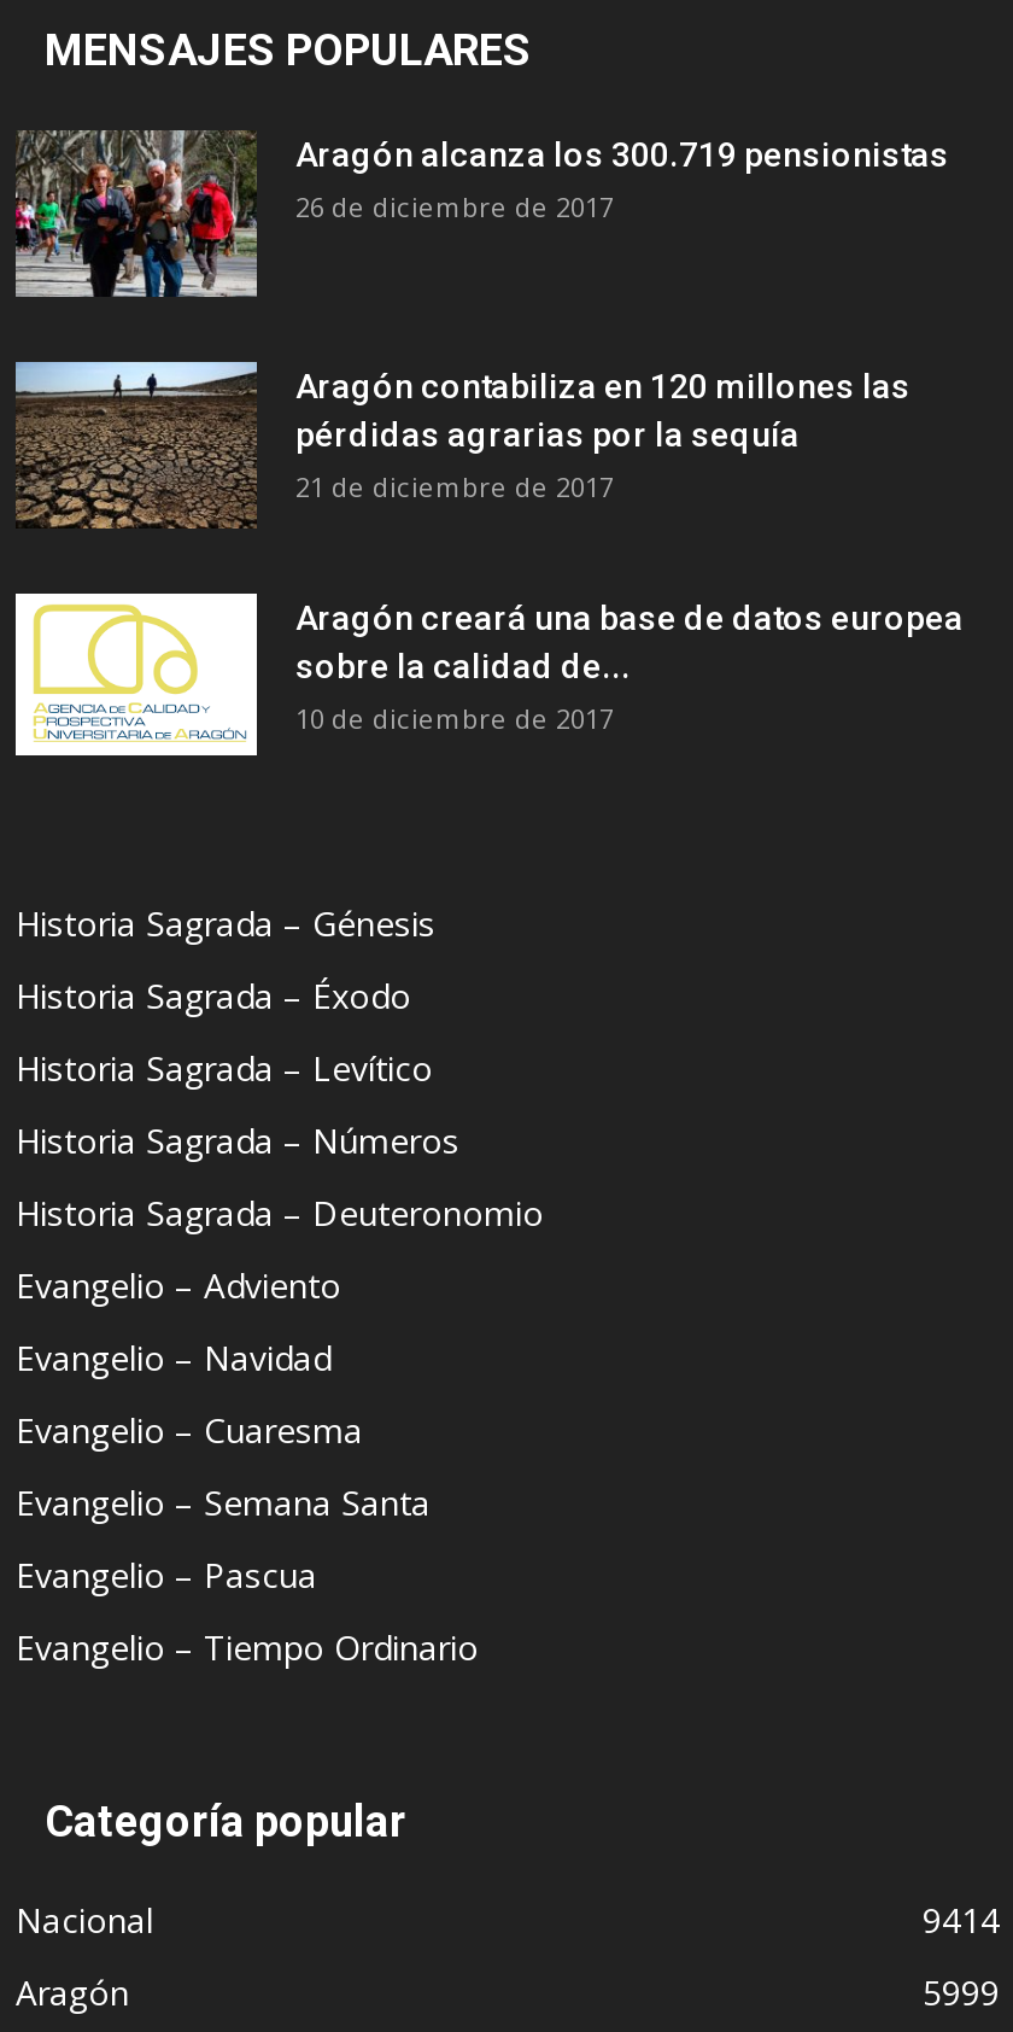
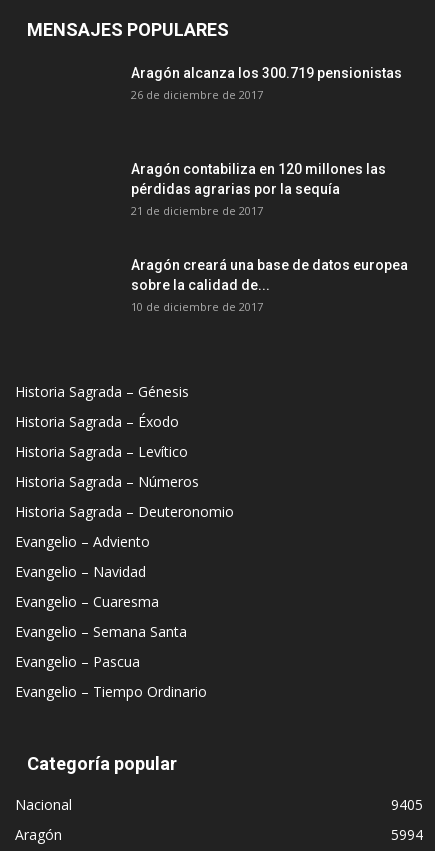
[13,128,259,299] [image] -> none
[13,360,259,531] [image] -> none
[13,591,259,758] [image] -> none
[923,1897,1000,1943] 9414 -> [391,795,423,814] 9405
[923,1969,1000,2015] 5999 -> [391,825,423,844] 5994

